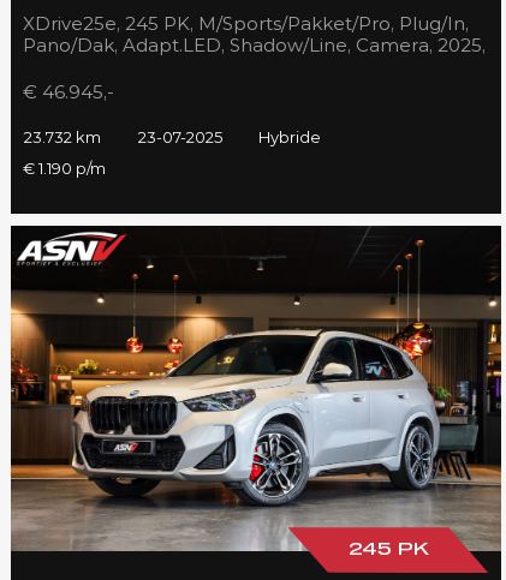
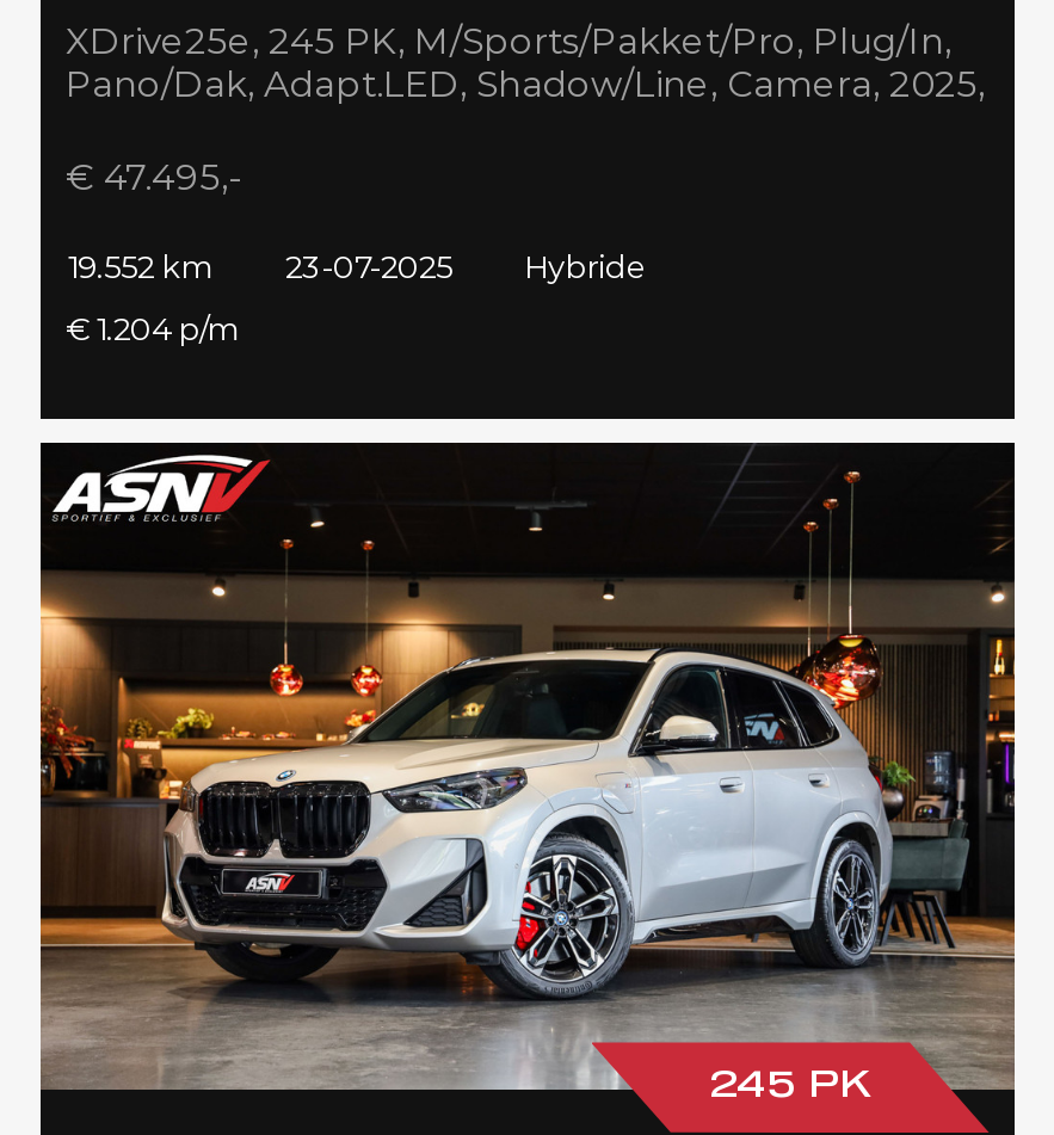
[23,80,115,103] € 46.945,- -> [66,153,242,199] € 47.495,-
[25,127,322,146] 23.732 km 23-07-2025 Hybride -> [68,246,648,285] 19.552 km 23-07-2025 Hybride
[23,158,106,177] € 1.190 p/m -> [66,308,238,347] € 1.204 p/m

